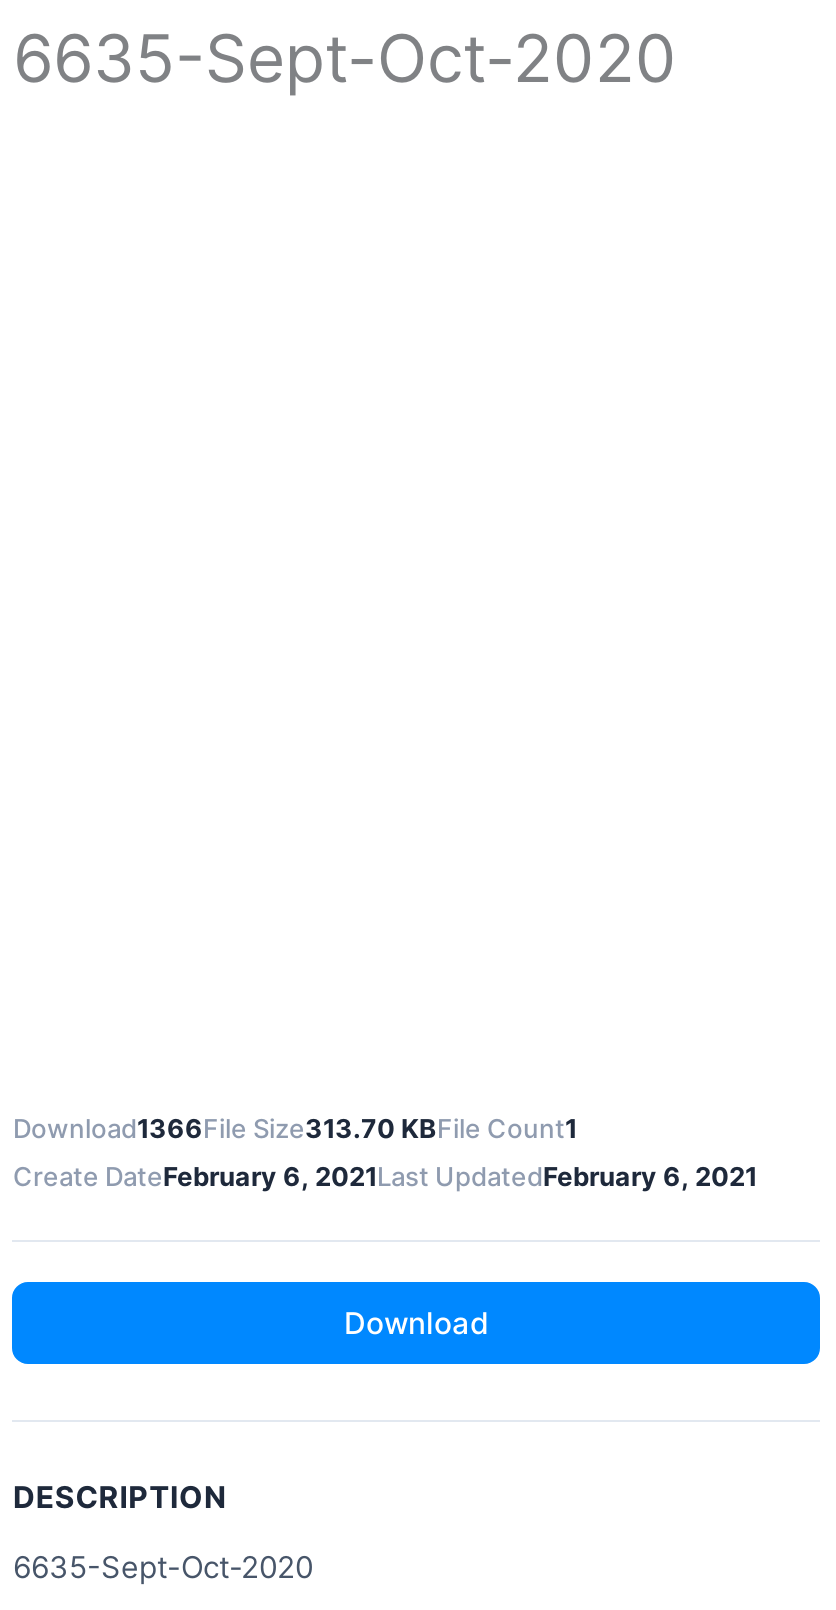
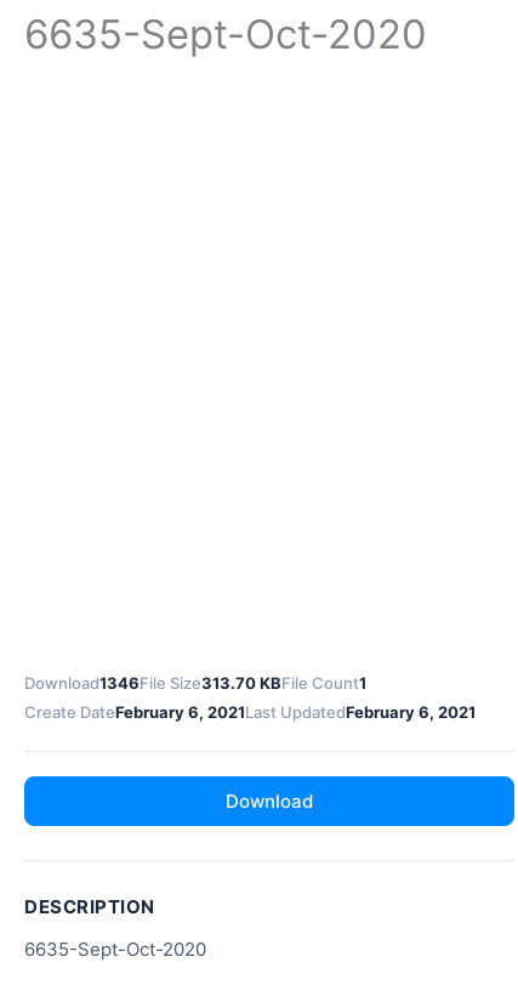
[13,1111,577,1143] Download1366File Size313.70 KBFile Count1 -> [25,673,367,692] Download1346File Size313.70 KBFile Count1

